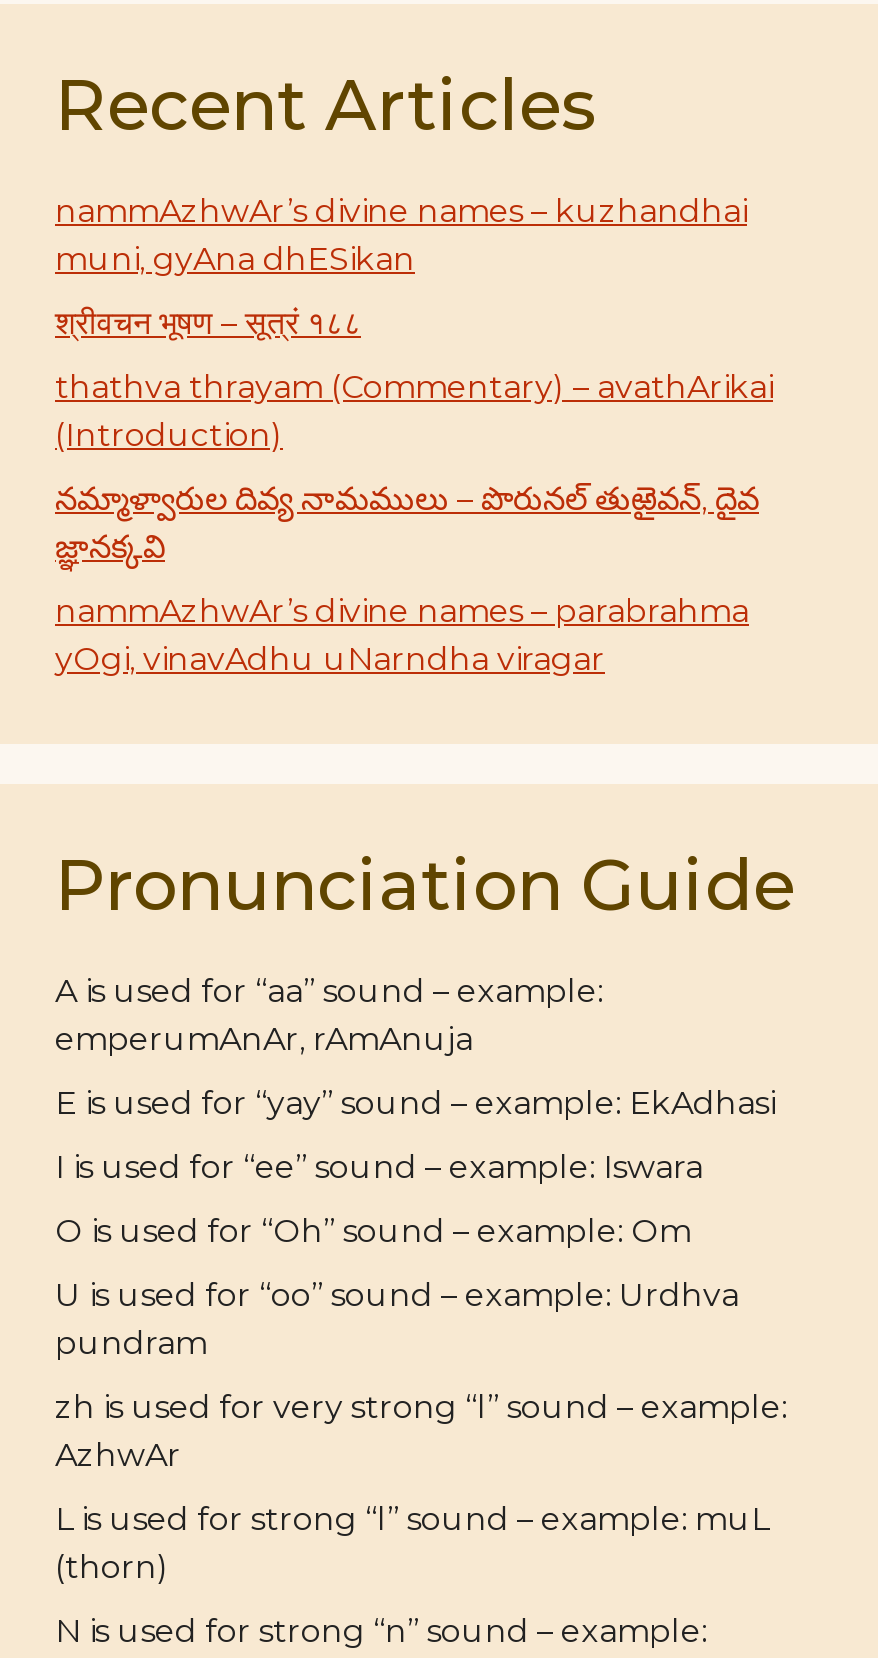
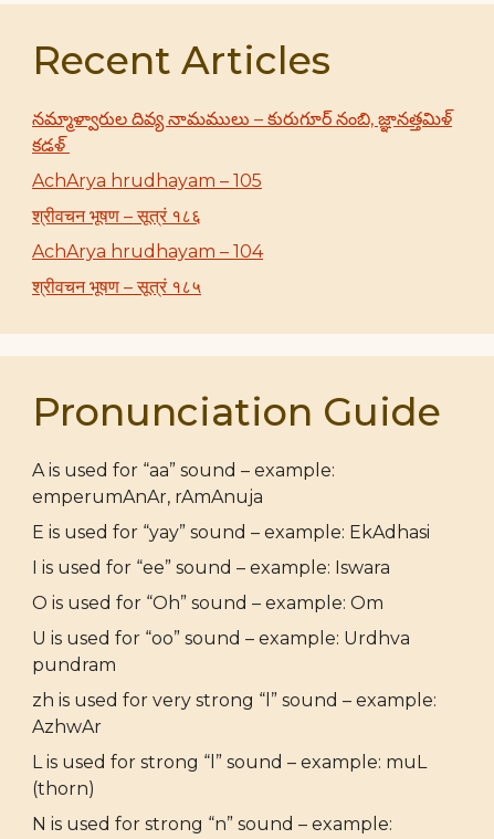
[55,192,747,278] nammAzhwAr’s divine names – kuzhandhai | muni, gyAna dhESikan -> [32,108,452,156] నమ్మాళ్వారుల దివ్య నామములు – కురుగూర్ నంబి, జ్ఞానత్తమిళ్ | కడళ్
[55,304,361,342] श्रीवचन भूषण – सूत्रं १८८ -> [32,170,262,191] AchArya hrudhayam – 105
[55,368,773,454] thathva thrayam (Commentary) – avathArikai | (Introduction) -> [32,206,201,227] श्रीवचन भूषण – सूत्रं १८६
[55,480,759,566] నమ్మాళ్వారుల దివ్య నామములు – పొరునల్ తుఱైవన్, దైవ | జ్ఞానక్కవి -> [32,241,263,262] AchArya hrudhayam – 104
[55,592,749,678] nammAzhwAr’s divine names – parabrahma | yOgi, vinavAdhu uNarndha viragar -> [32,276,201,297] श्रीवचन भूषण – सूत्रं १८५

